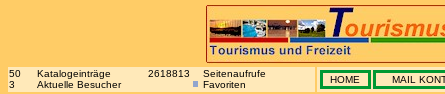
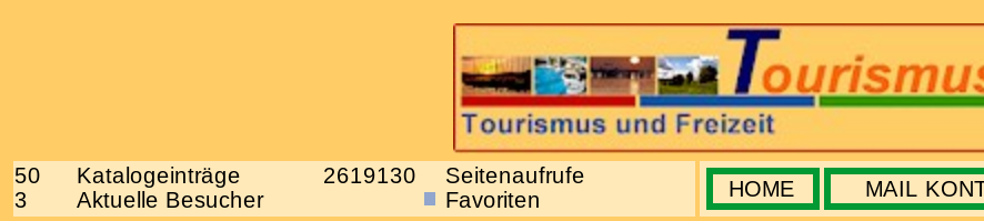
[147,68,265,79] 2618813 Seitenaufrufe -> [323,164,585,189] 2619130 Seitenaufrufe

